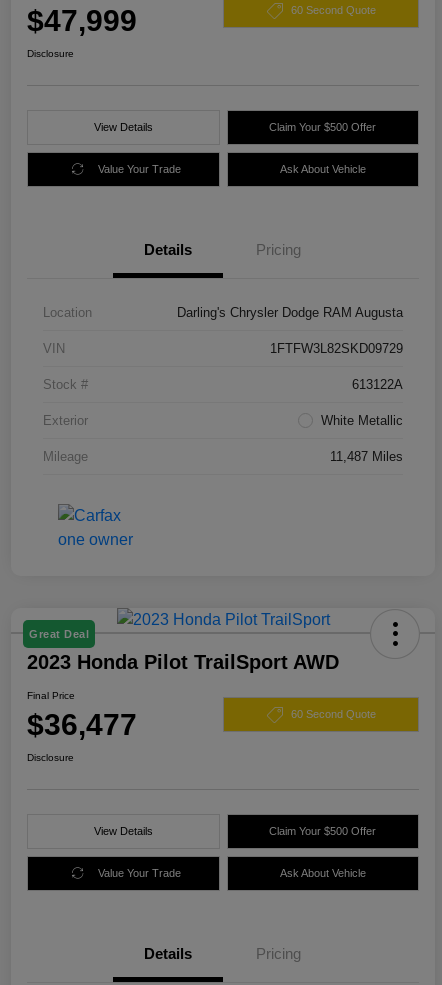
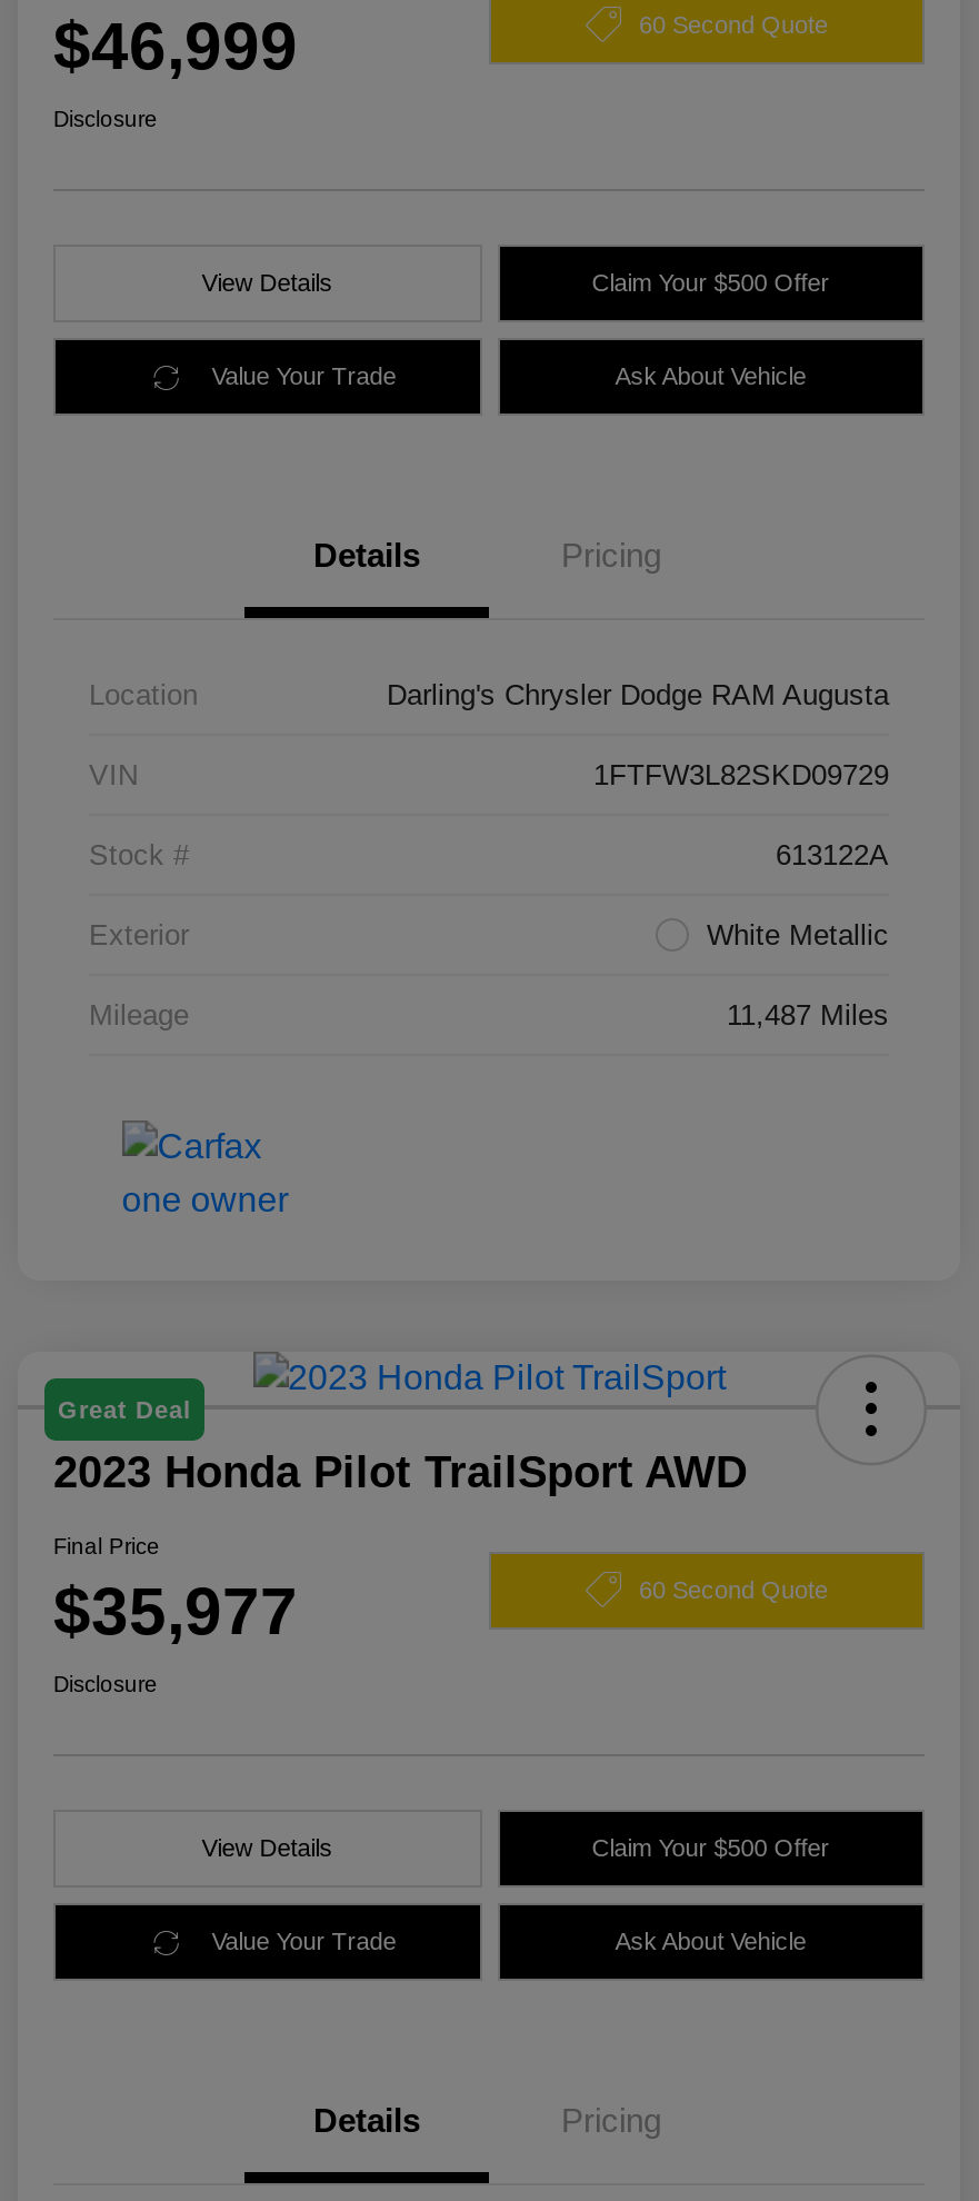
[27,4,137,37] $47,999 -> [53,9,298,82] $46,999
[27,708,137,741] $36,477 -> [53,1574,298,1647] $35,977

